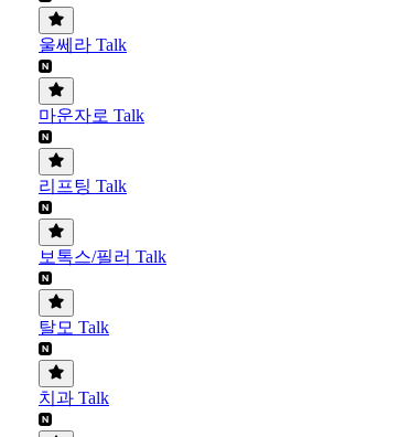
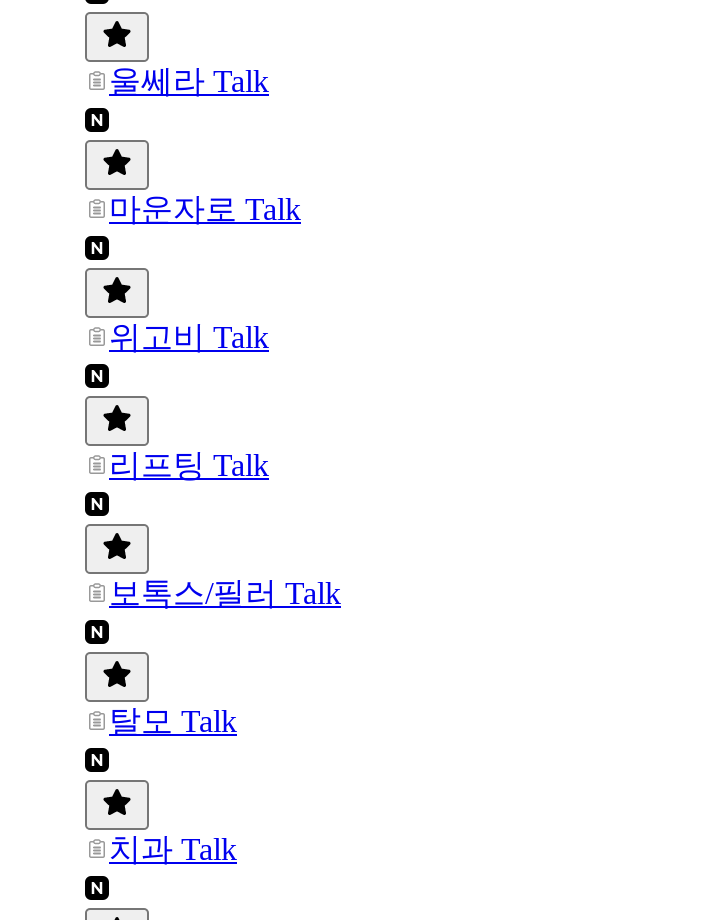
none -> [109,320,269,354] 위고비 Talk

